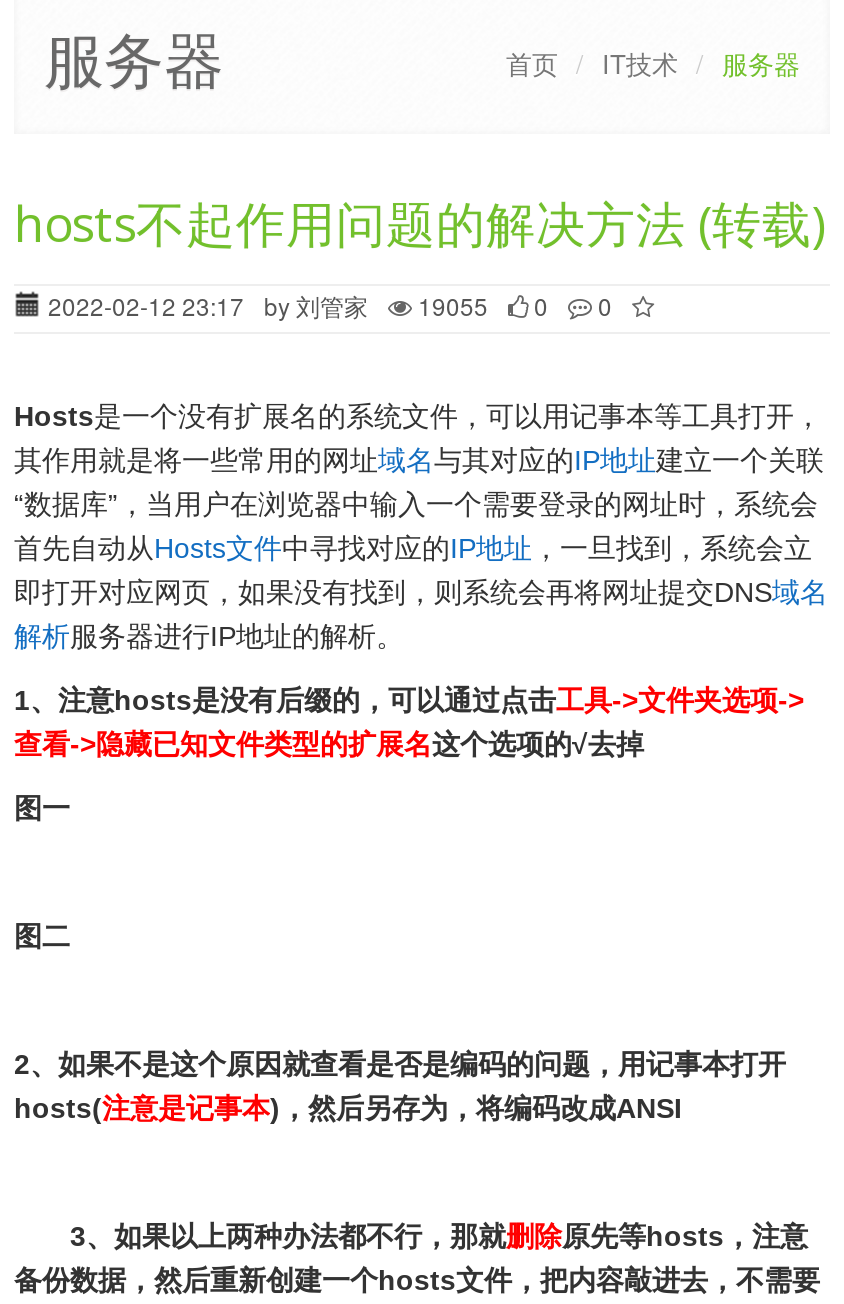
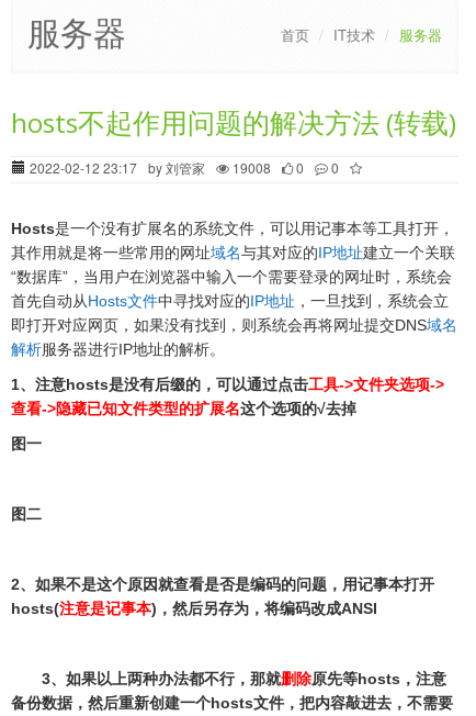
[412,288,488,322] 19055 -> [229,158,271,177] 19008

